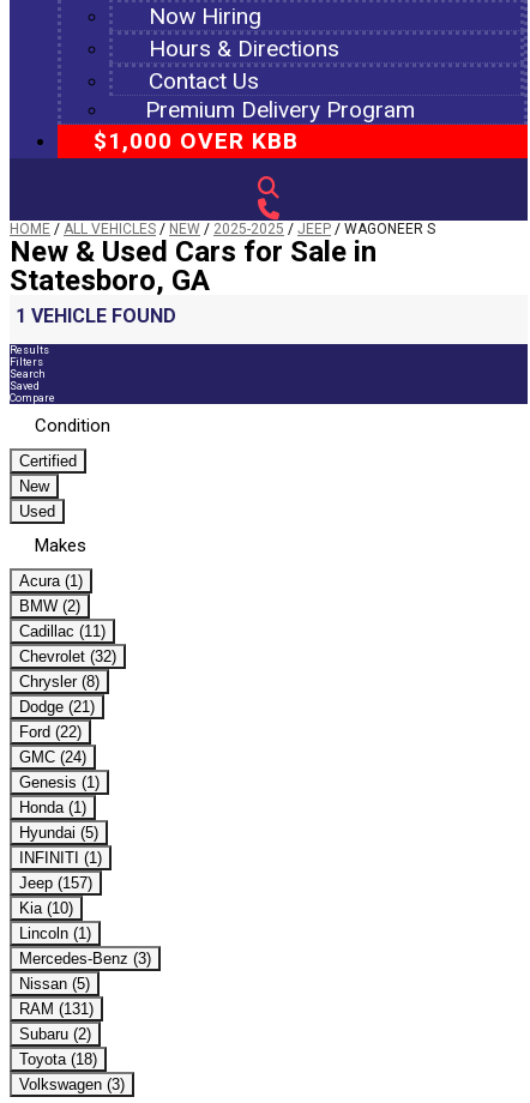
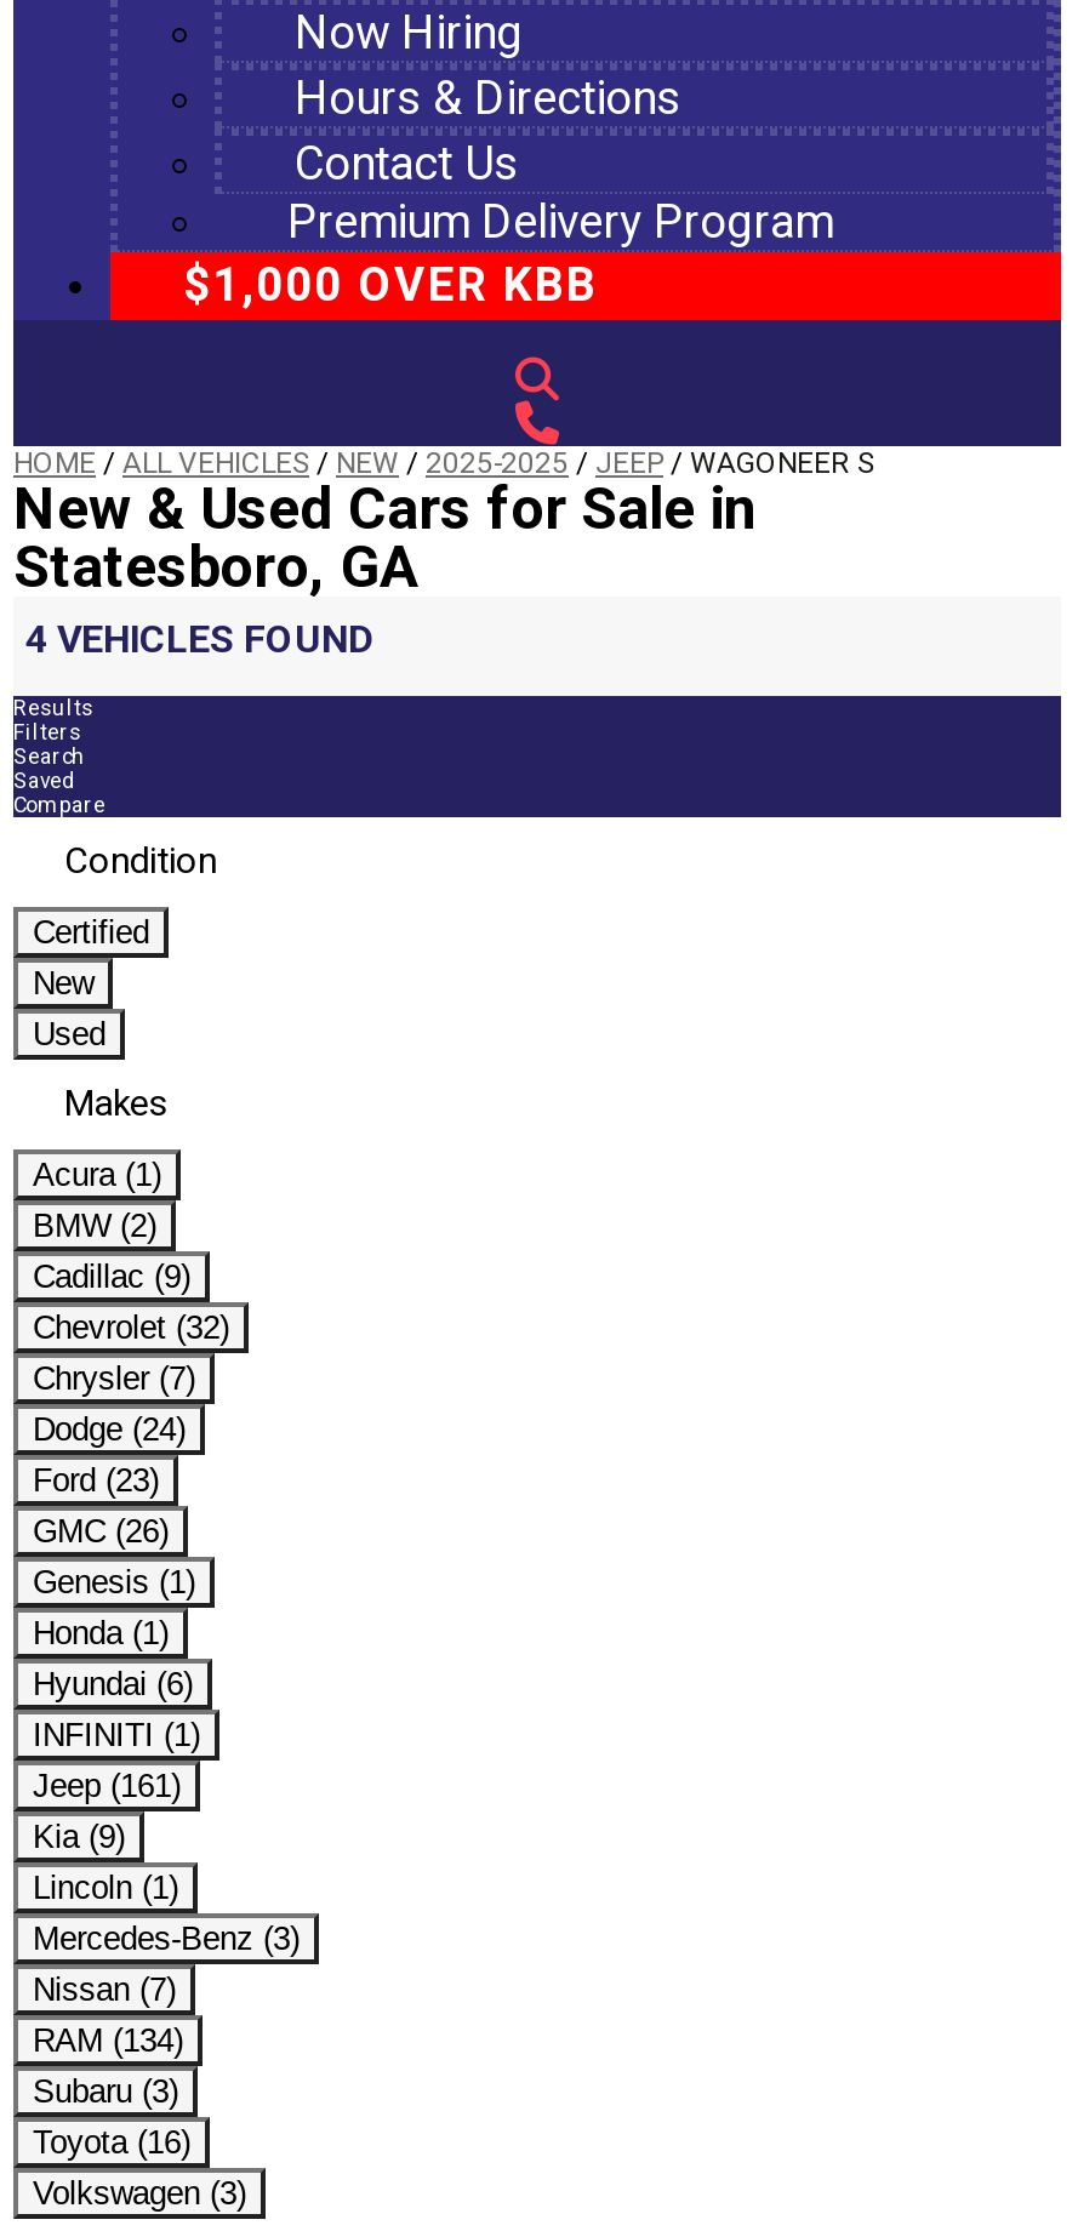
[16,305,176,327] 1 VEHICLE FOUND -> [25,616,375,662] 4 VEHICLES FOUND
[19,622,106,640] Cadillac (11) -> [33,1259,190,1295] Cadillac (9)
[19,673,100,691] Chrysler (8) -> [33,1360,195,1397] Chrysler (7)
[19,698,95,716] Dodge (21) -> [33,1411,186,1448] Dodge (24)
[19,723,82,741] Ford (22) -> [33,1462,159,1499] Ford (23)
[19,748,86,766] GMC (24) -> [33,1513,169,1550] GMC (26)
[19,824,98,842] Hyundai (5) -> [33,1666,193,1702] Hyundai (6)
[19,874,92,892] Jeep (157) -> [33,1768,181,1804] Jeep (161)
[19,899,73,917] Kia (10) -> [33,1819,125,1855] Kia (9)
[19,975,90,993] Nissan (5) -> [33,1972,176,2008] Nissan (7)
[19,1000,94,1018] RAM (131) -> [33,2022,183,2059] RAM (134)
[19,1025,91,1043] Subaru (2) -> [33,2073,178,2110] Subaru (3)
[19,1050,97,1068] Toyota (18) -> [33,2124,190,2161] Toyota (16)

